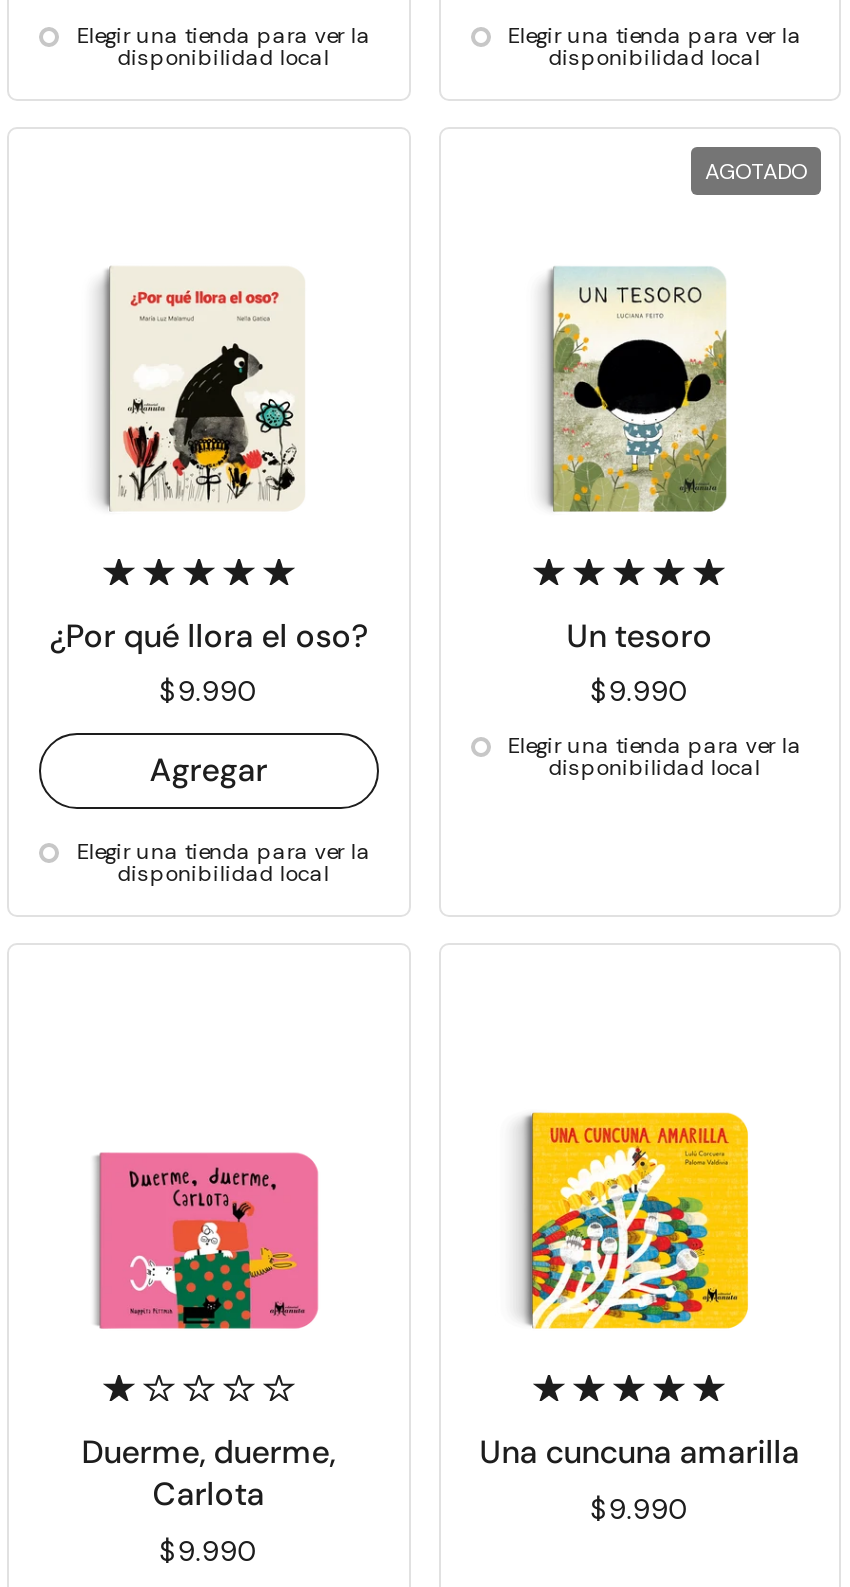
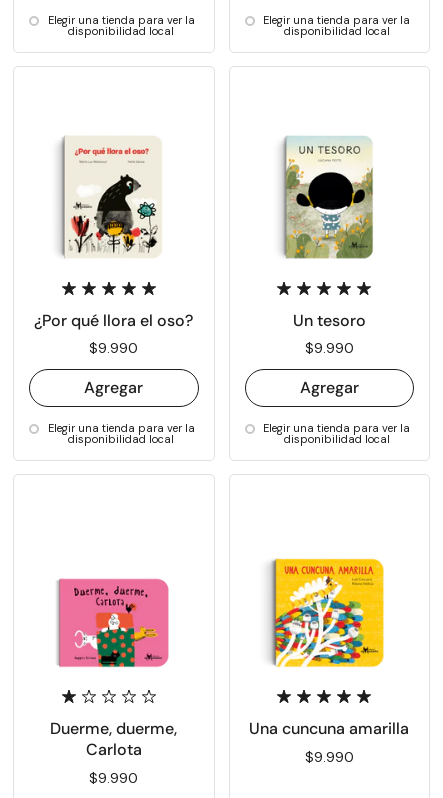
[705,156,807,184] AGOTADO -> none
moved [507,731,801,781] -> [263,421,410,446]: Elegir una tienda para ver la | disponibilidad local
none -> [300,377,359,398] Agregar

